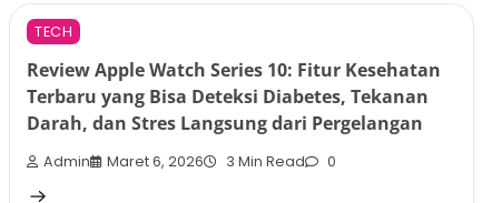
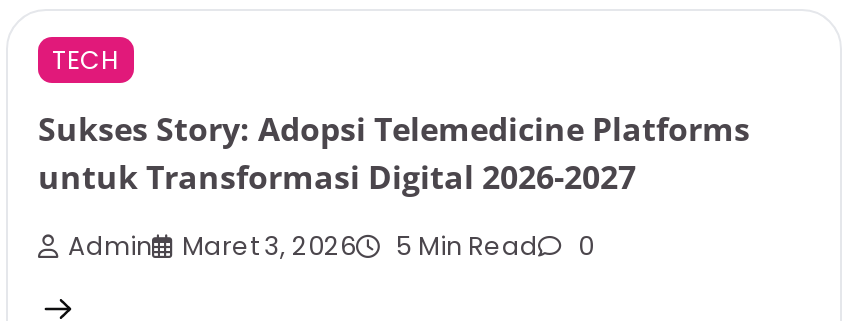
[27,58,441,136] Review Apple Watch Series 10: Fitur Kesehatan | Terbaru yang Bisa Deteksi Diabetes, Tekanan | Darah, dan Stres Langsung dari Pergelangan -> [38,107,750,199] Sukses Story: Adopsi Telemedicine Platforms | untuk Transformasi Digital 2026-2027
[107,151,204,170] Maret 6, 2026 -> [182,228,356,262] Maret 3, 2026
[223,151,305,170] 3 Min Read -> [390,228,538,262] 5 Min Read

